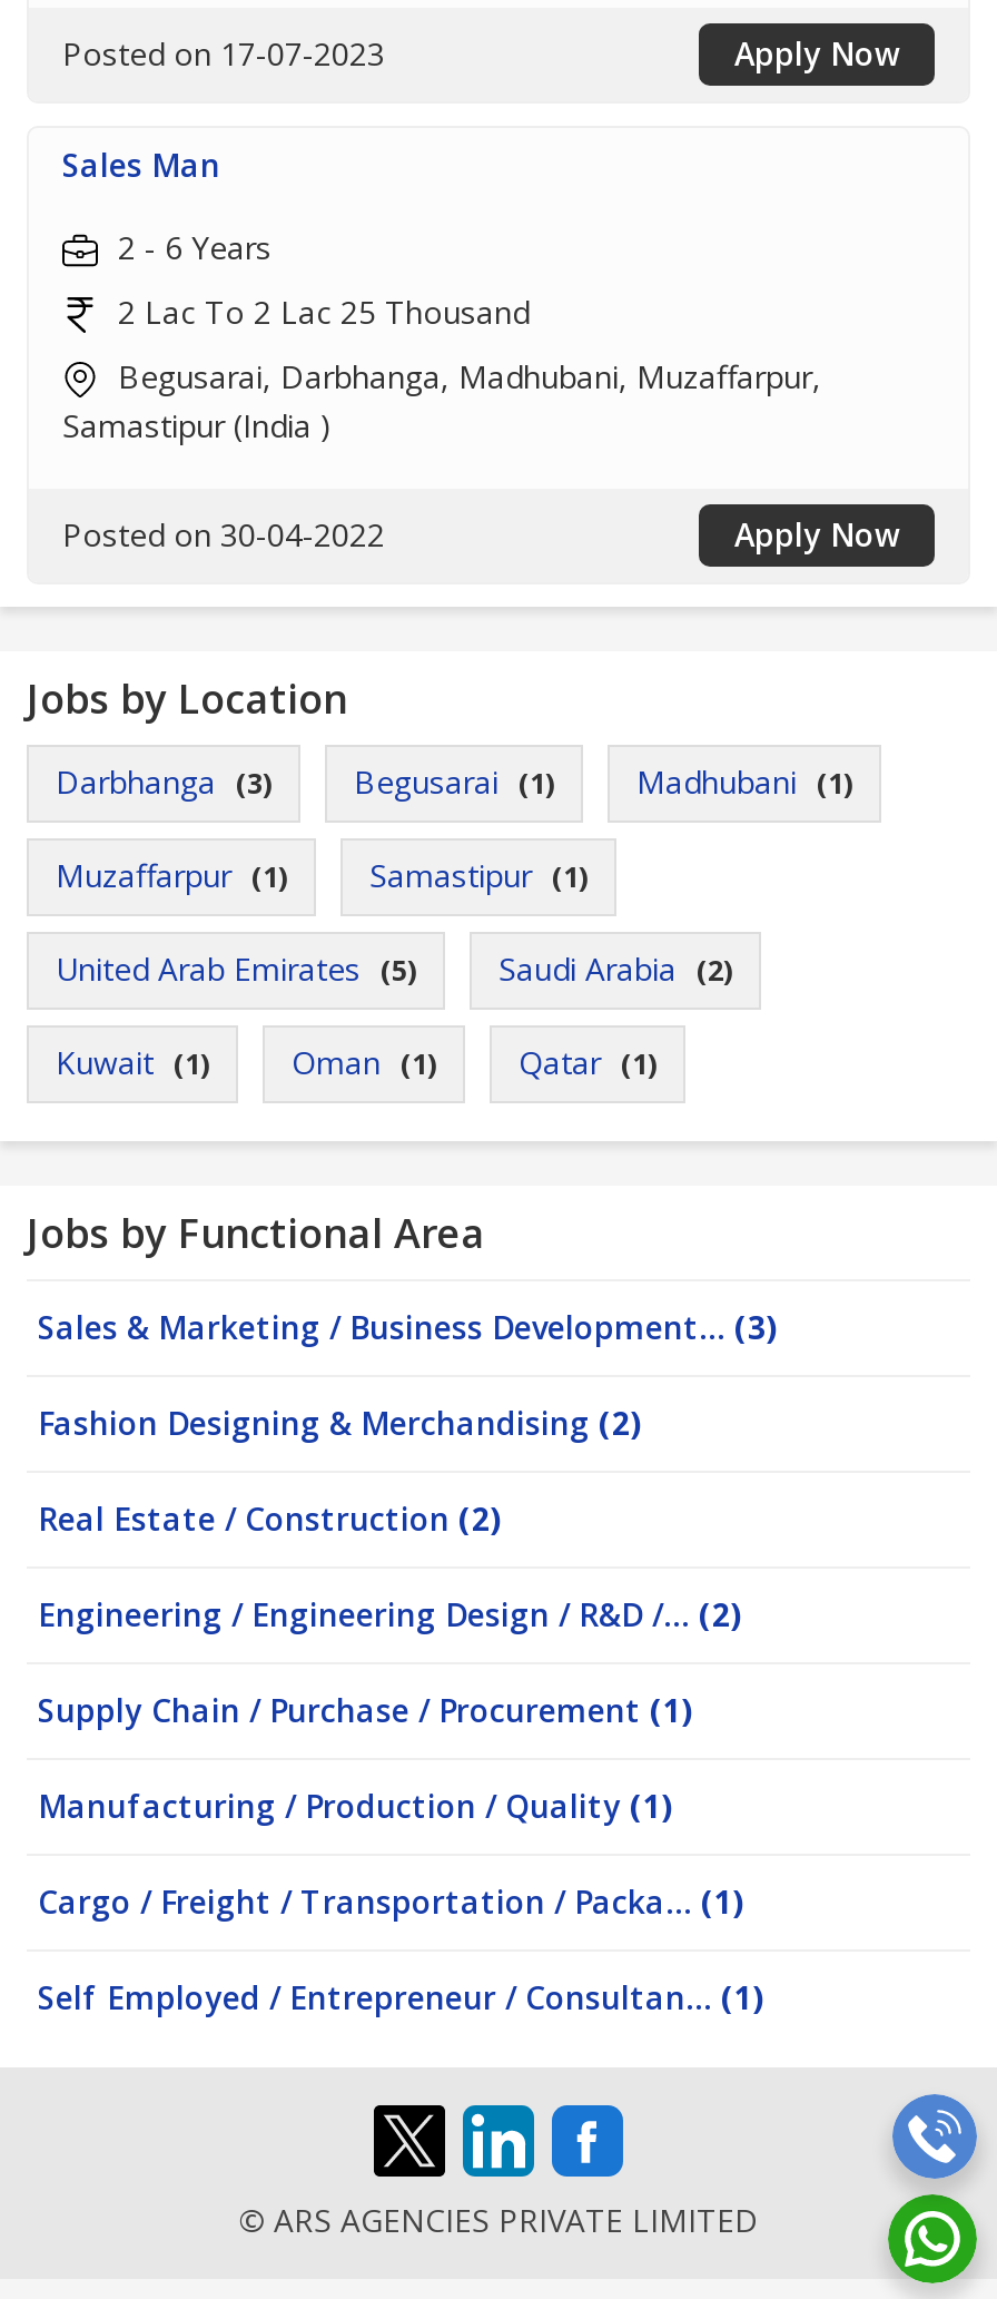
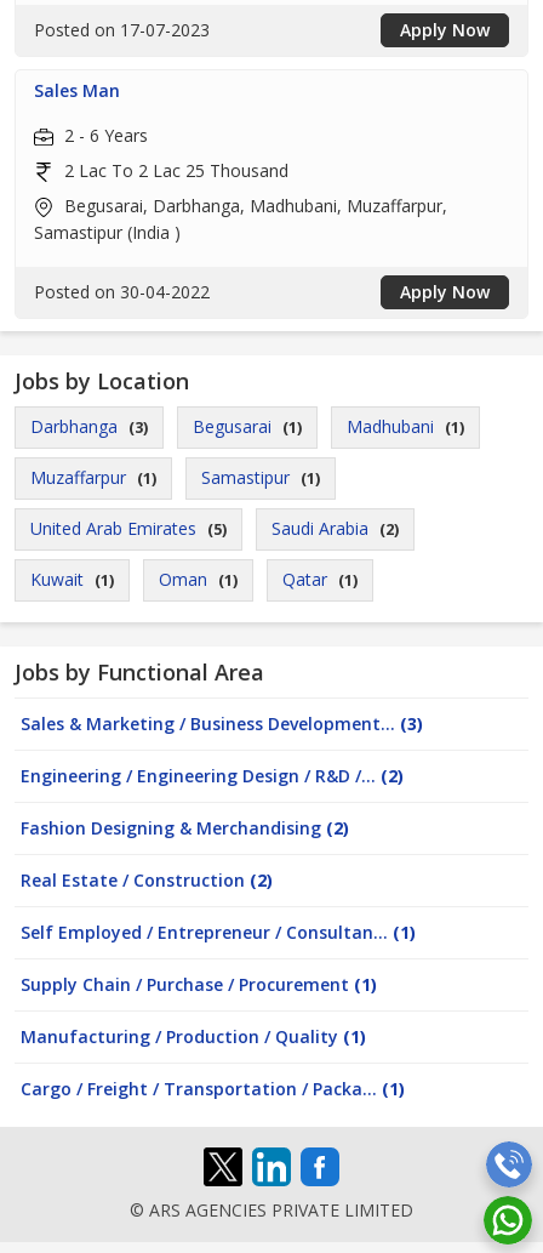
moved [38,1402,641,1540] -> [21,816,349,892]: Fashion Designing & Merchandising (2) | Real Estate / Construction (2)
moved [38,1593,741,1635] -> [21,764,404,787]: Engineering / Engineering Design / R&D /... (2)
moved [38,1689,743,1923] -> [21,973,405,1100]: Supply Chain / Purchase / Procurement (1) | Manufacturing / Production / Quality (1) | Cargo / Freight / Transportation / Packa... (1)
moved [38,1976,763,2018] -> [21,921,416,944]: Self Employed / Entrepreneur / Consultan... (1)

